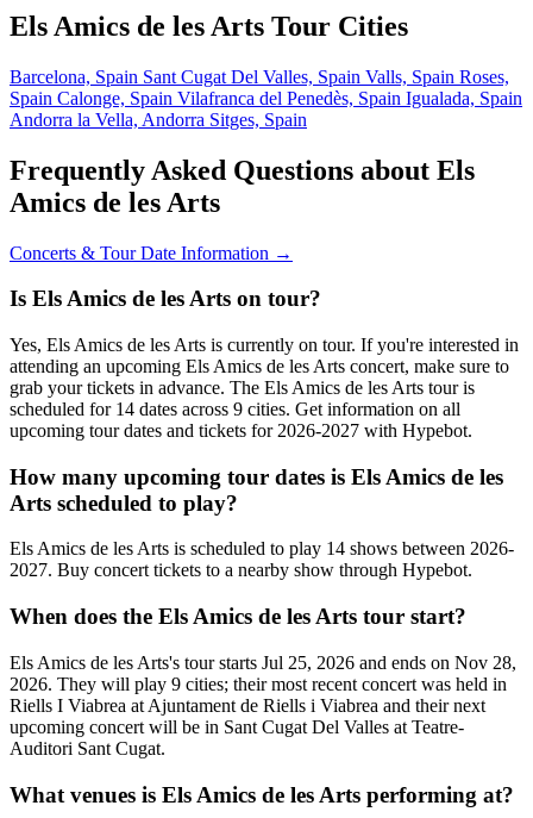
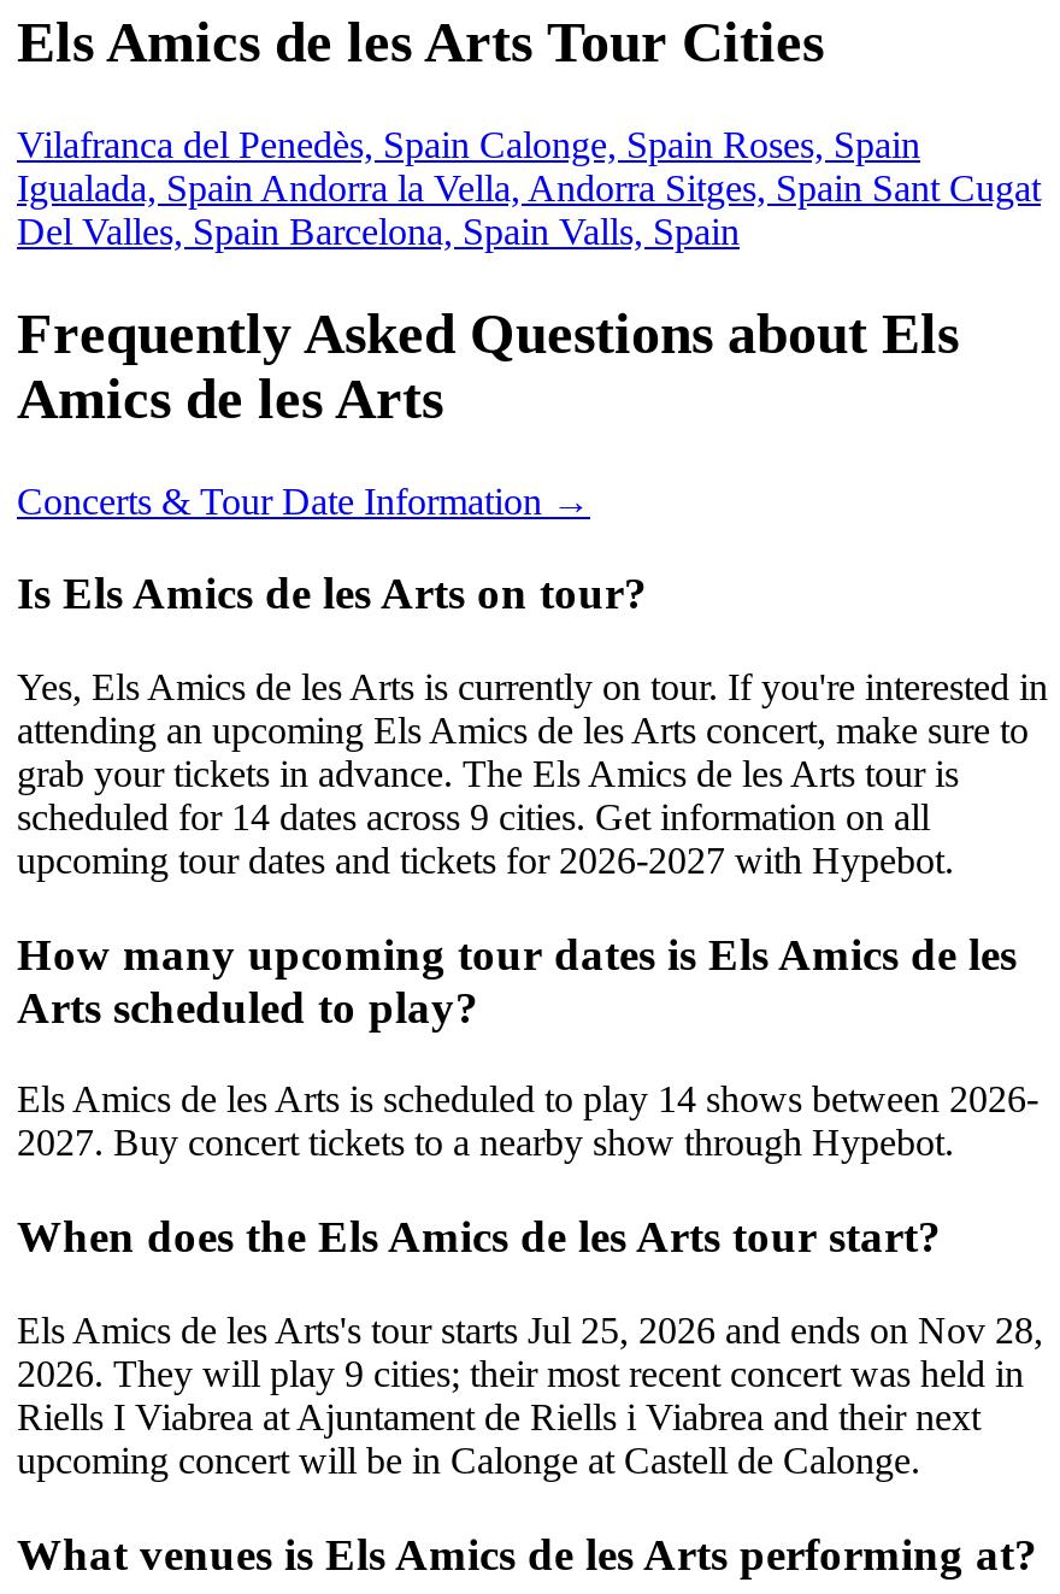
[10,66,522,129] Barcelona, Spain Sant Cugat Del Valles, Spain Valls, Spain Roses, | Spain Calonge, Spain Vilafranca del Penedès, Spain Igualada, Spain | Andorra la Vella, Andorra Sitges, Spain -> [17,123,1041,251] Vilafranca del Penedès, Spain Calonge, Spain Roses, Spain | Igualada, Spain Andorra la Vella, Andorra Sitges, Spain Sant Cugat | Del Valles, Spain Barcelona, Spain Valls, Spain
[10,717,464,758] upcoming concert will be in Sant Cugat Del Valles at Teatre- | Auditori Sant Cugat. -> [17,1439,920,1480] upcoming concert will be in Calonge at Castell de Calonge.

